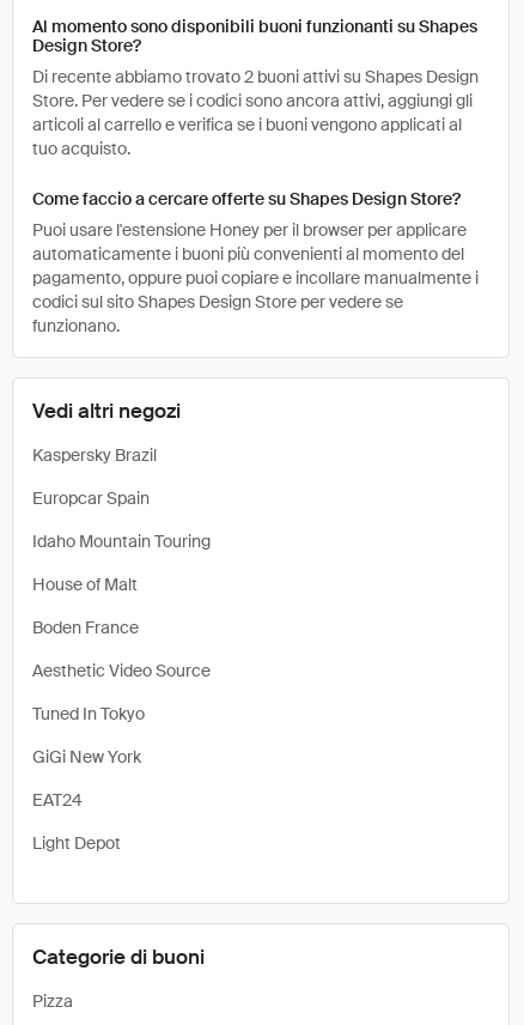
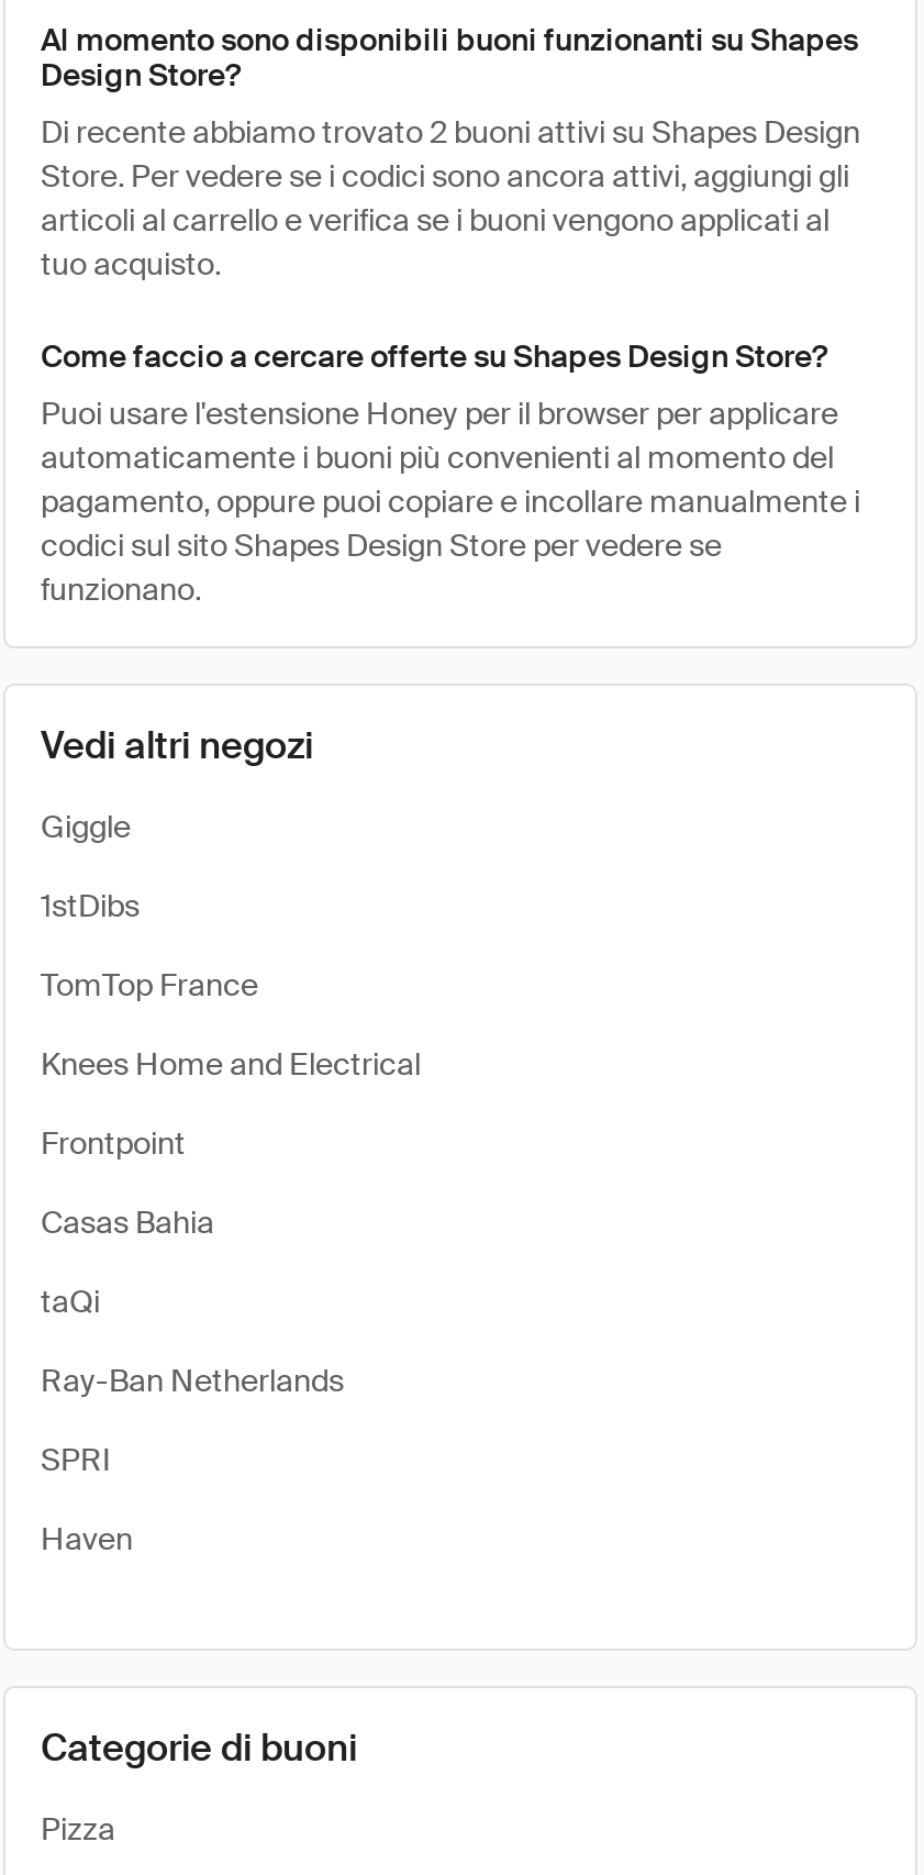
[32,444,157,466] Kaspersky Brazil -> [41,807,131,846] Giggle
[32,487,150,509] Europcar Spain -> [41,886,140,925] 1stDibs
[32,530,211,552] Idaho Mountain Touring -> [41,965,258,1005] TomTop France
[32,574,138,595] House of Malt -> [41,1044,421,1084] Knees Home and Electrical
[32,617,139,638] Boden France -> [41,1123,186,1163] Frontpoint
[32,660,211,681] Aesthetic Video Source -> [41,1202,214,1242] Casas Bahia
[32,703,145,724] Tuned In Tokyo -> [41,1282,100,1321] taQi
[32,746,141,768] GiGi New York -> [41,1361,344,1400] Ray-Ban Netherlands
[32,789,83,811] EAT24 -> [41,1440,111,1479] SPRI
[32,832,121,854] Light Depot -> [41,1519,133,1558] Haven

